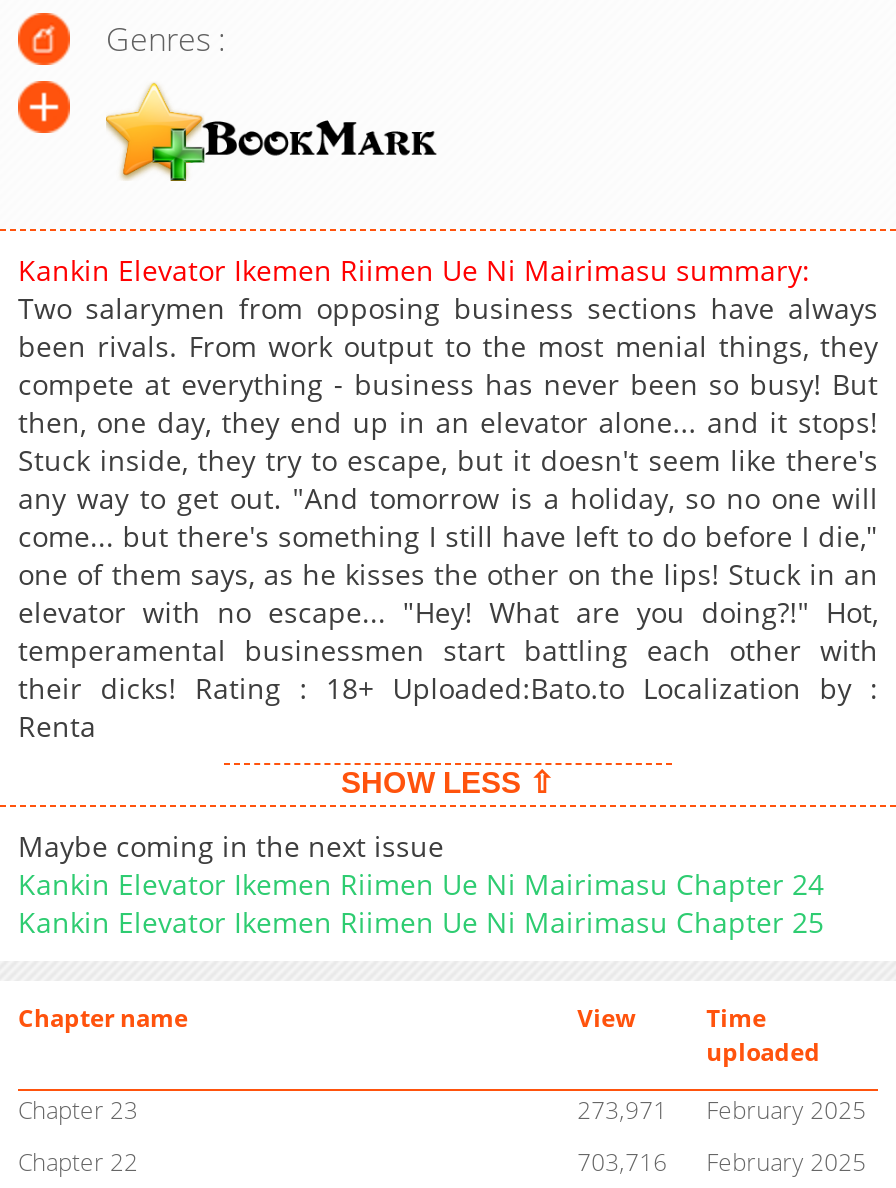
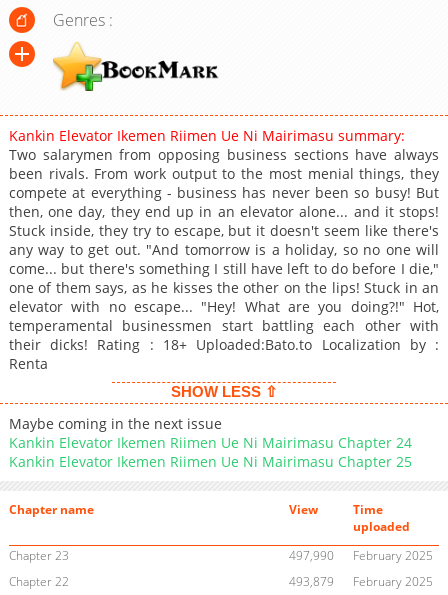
[577,1093,866,1127] 273,971 February 2025 -> [289,547,433,564] 497,990 February 2025
[577,1145,866,1179] 703,716 February 2025 -> [289,573,433,590] 493,879 February 2025

